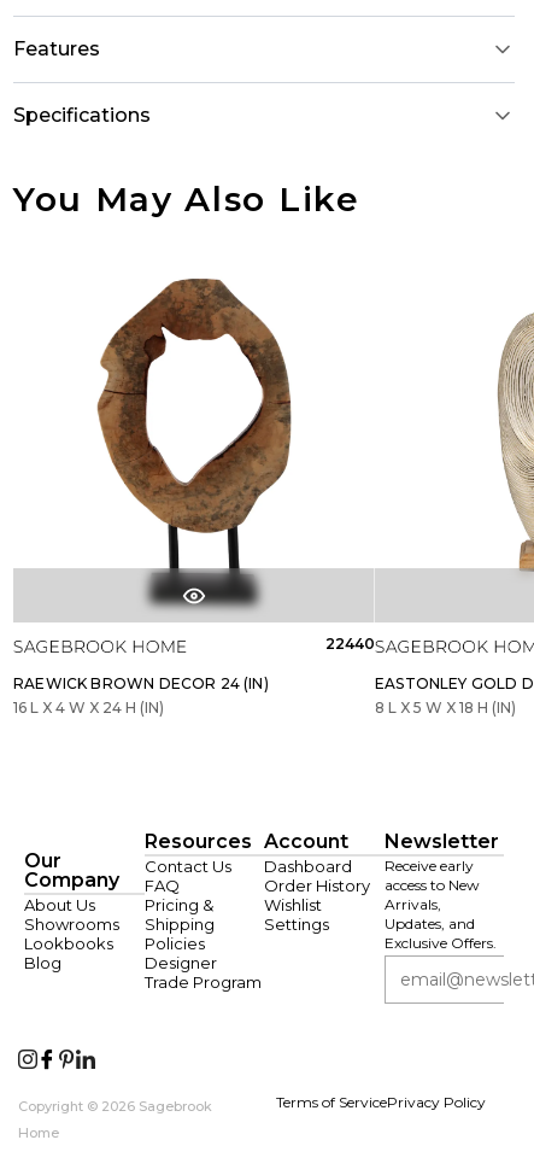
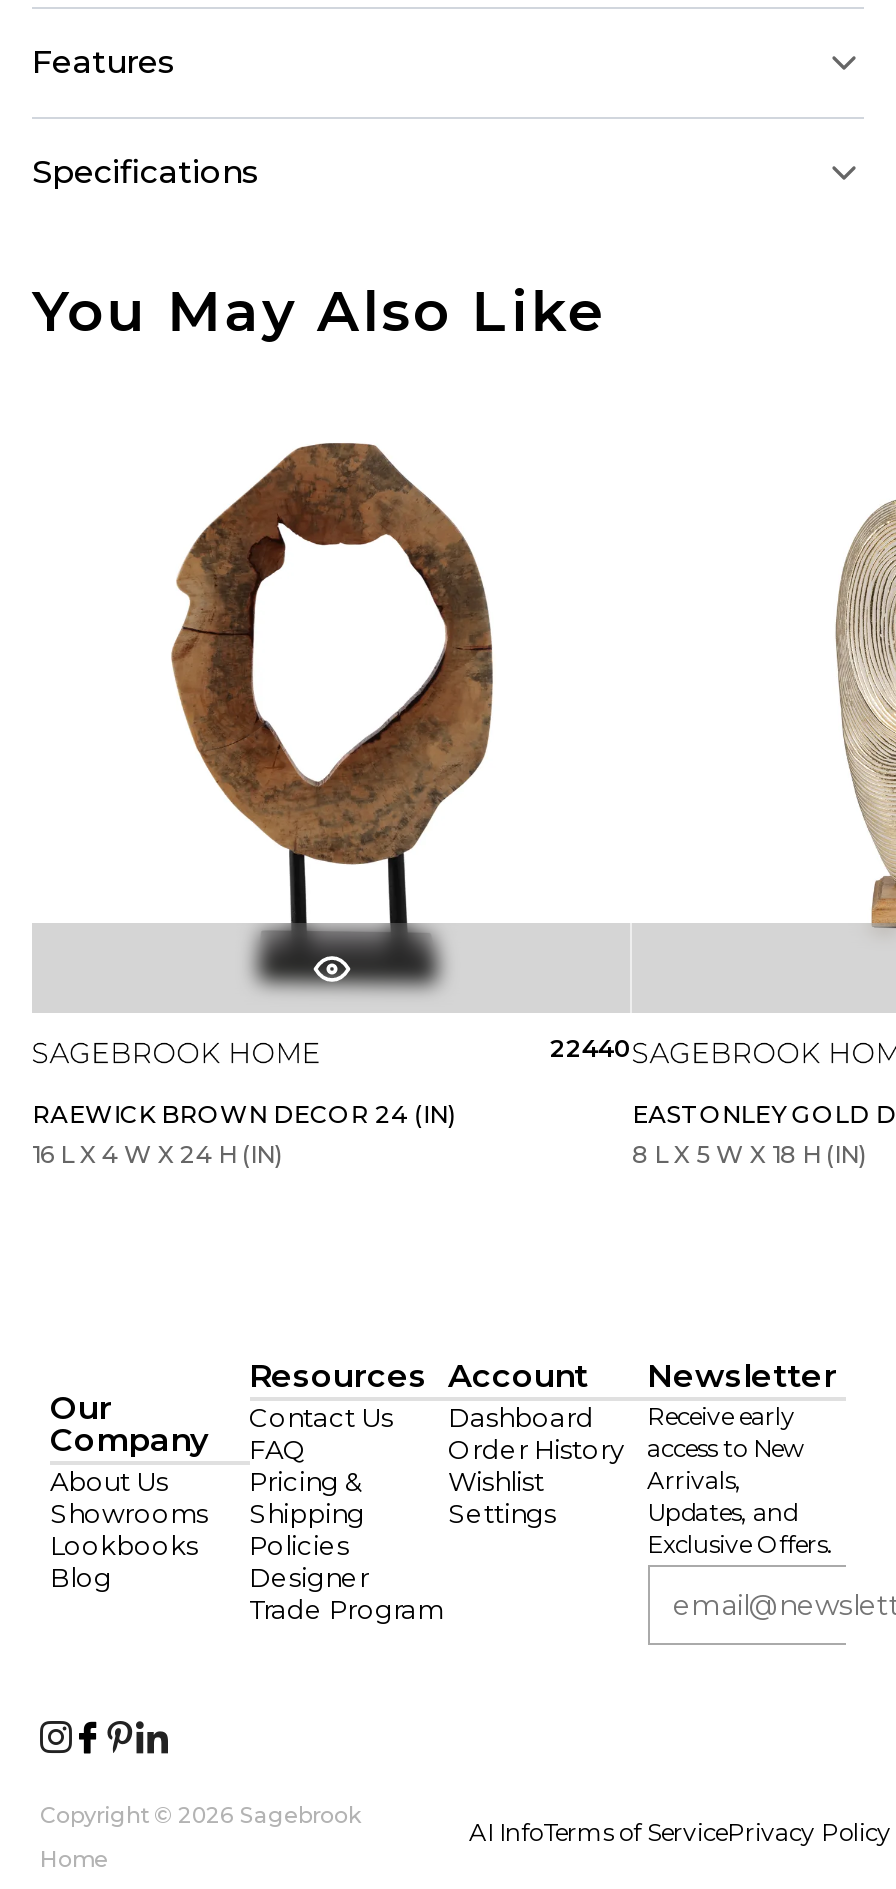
[277,1093,486,1111] Terms of ServicePrivacy Policy -> [469,1817,891,1847] AI InfoTerms of ServicePrivacy Policy

